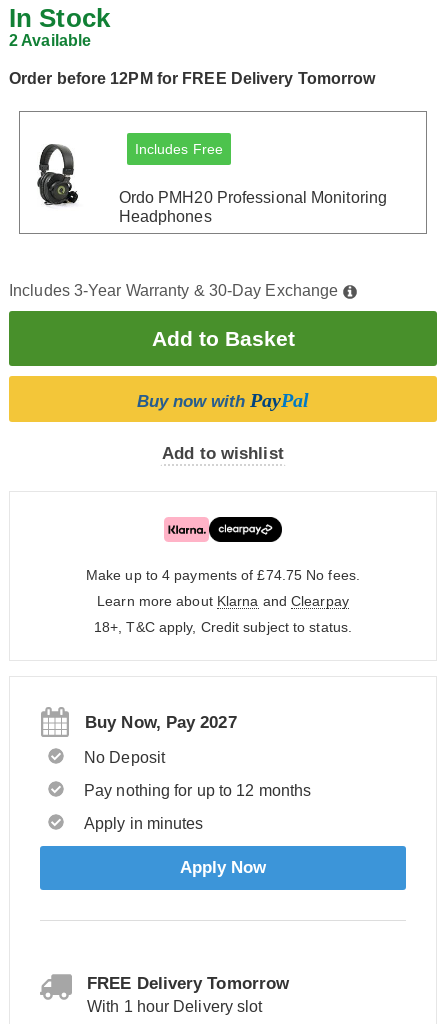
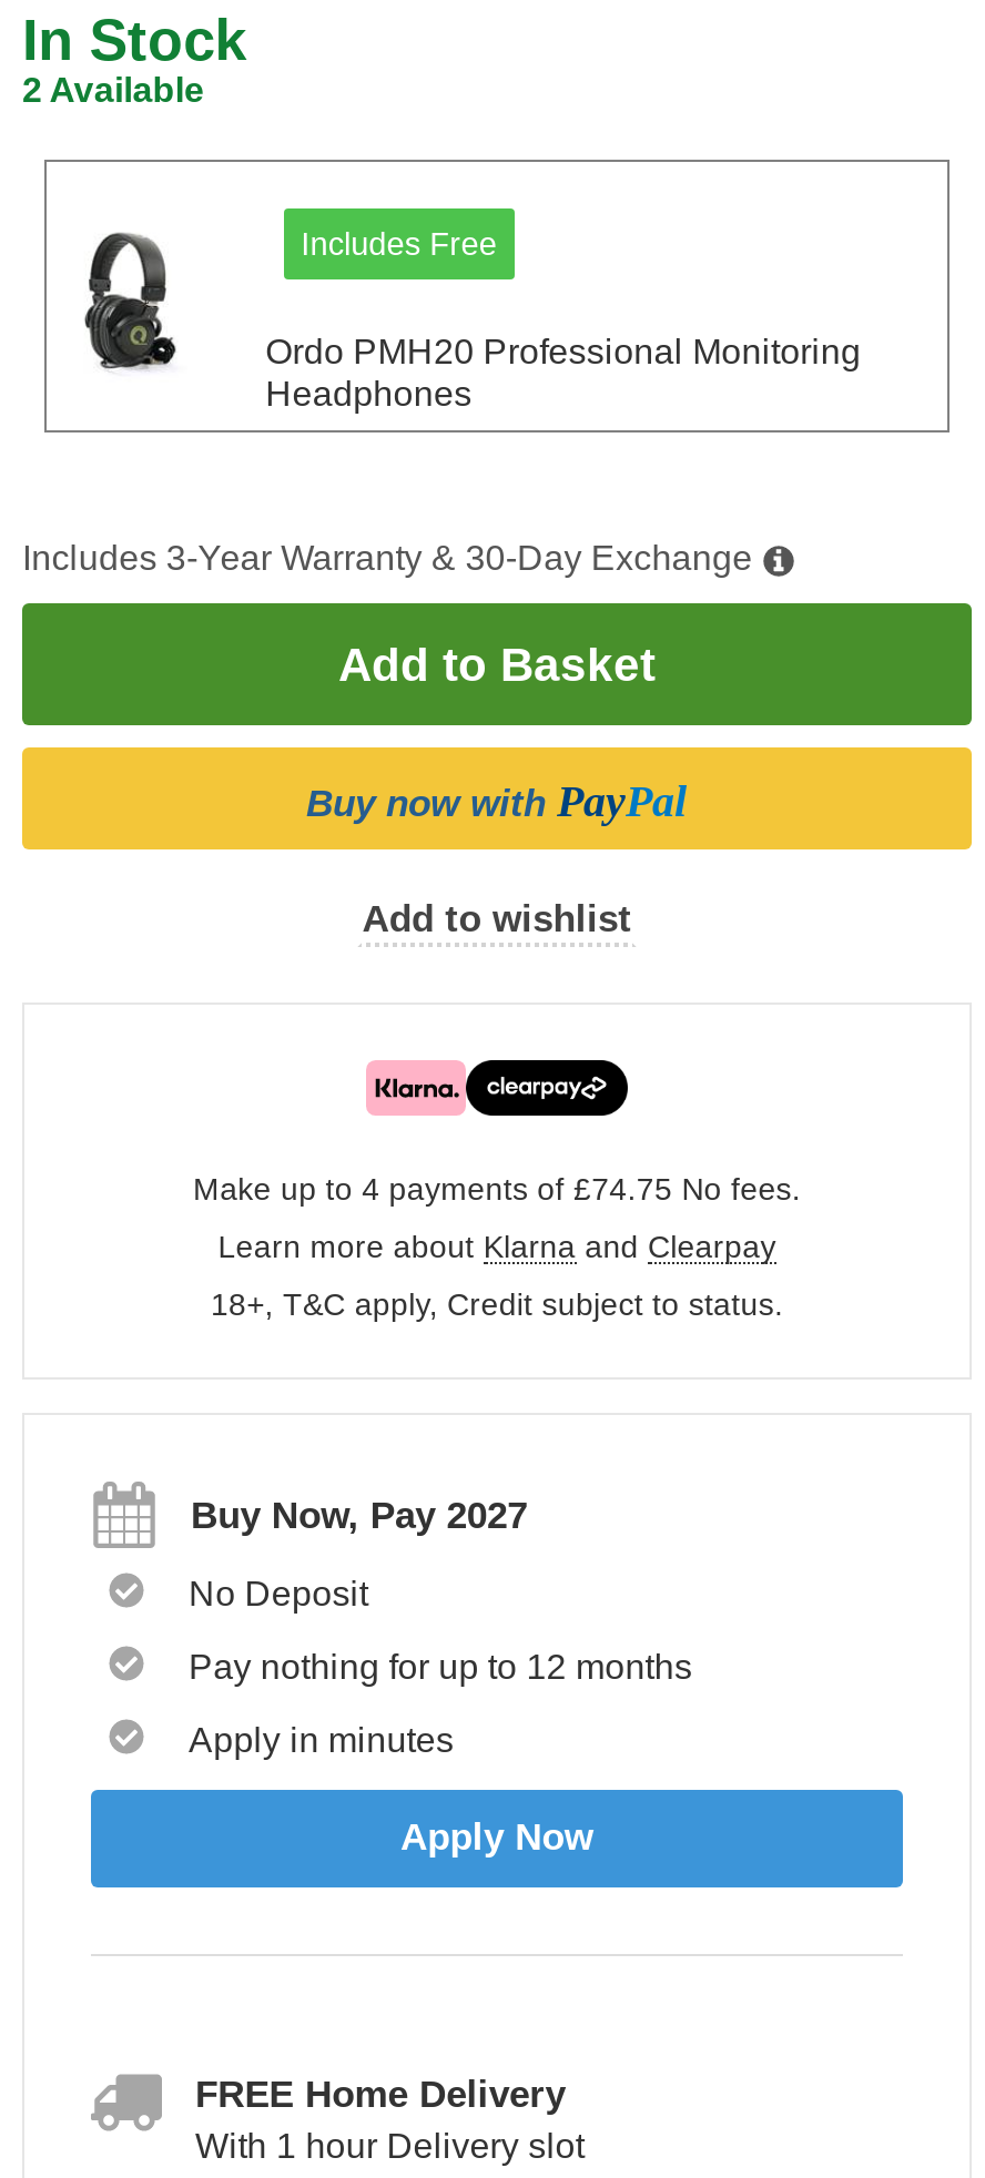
[9,70,375,87] Order before 12PM for FREE Delivery Tomorrow -> none
[87,974,289,993] FREE Delivery Tomorrow -> [195,2074,565,2116] FREE Home Delivery

